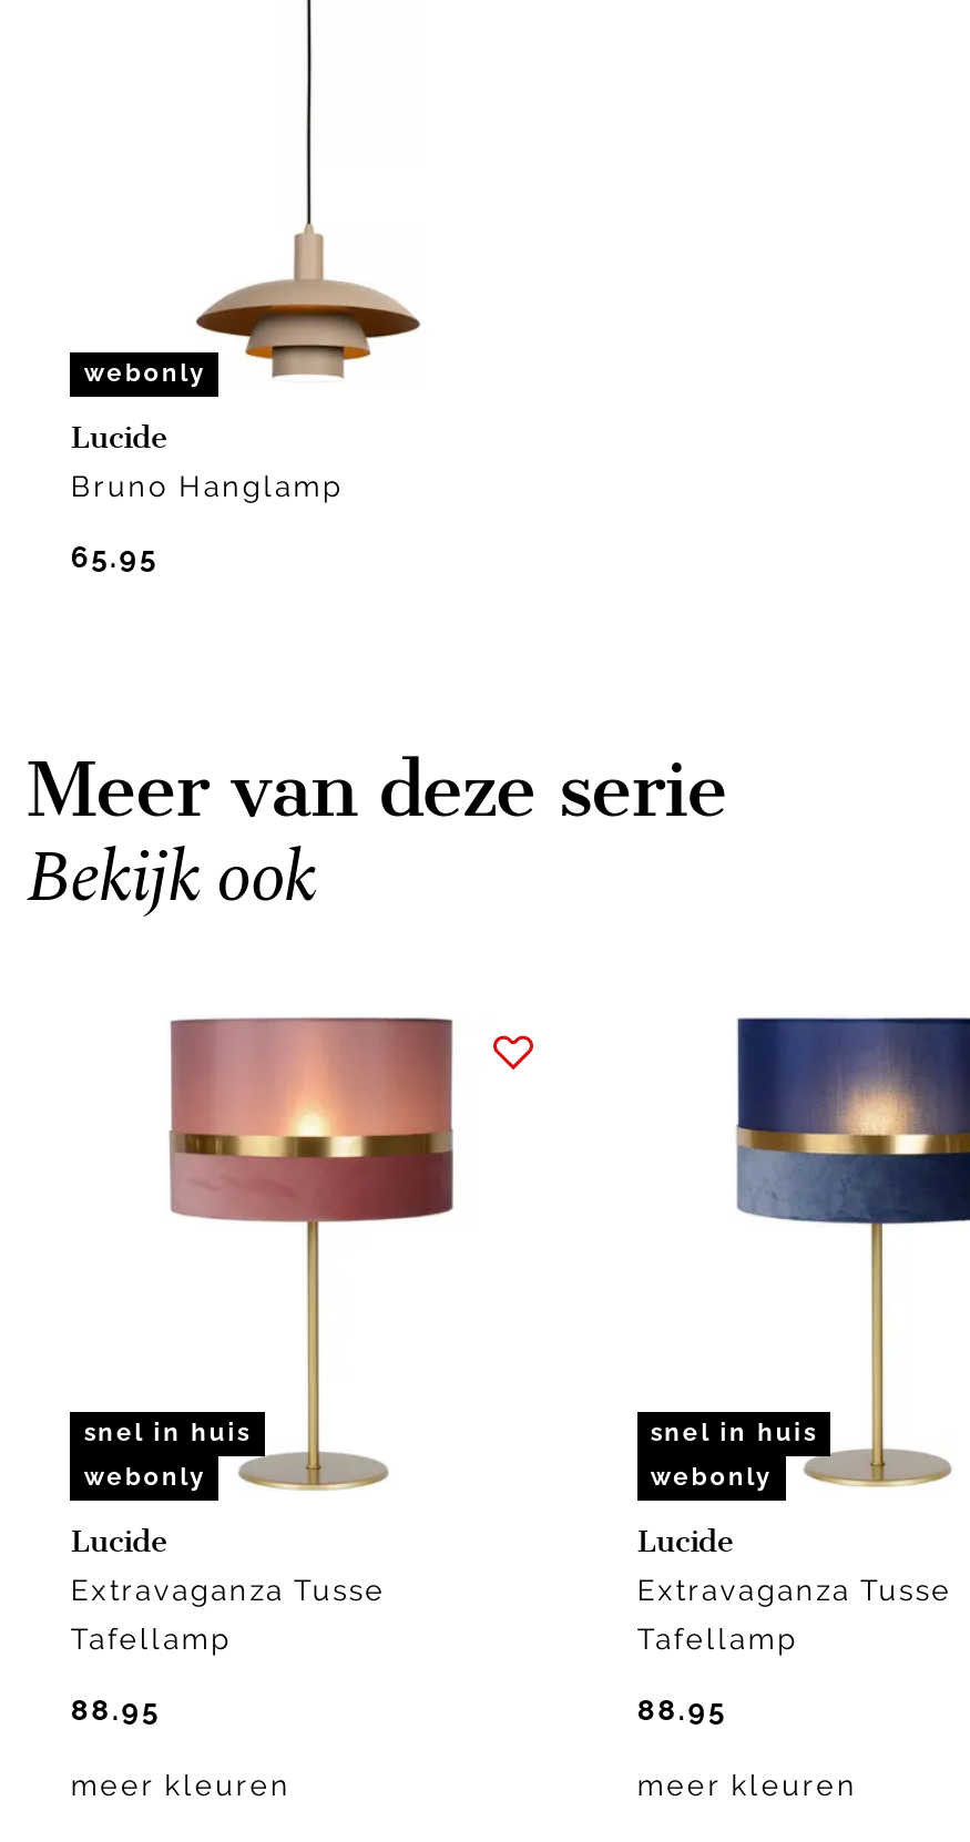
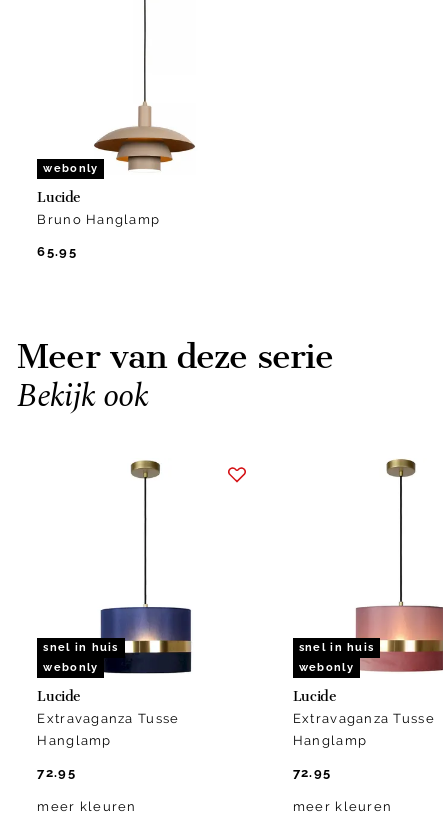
[74,1016,456,1504] [image] -> [40,460,210,679] [image]
[642,1016,963,1504] [image] -> [296,458,440,679] [image]
[71,1623,231,1656] Tafellamp -> [37,733,112,748] Hanglamp
[637,1623,798,1656] Tafellamp -> [293,733,367,748] Hanglamp
[71,1694,160,1727] 88.95 -> [37,765,76,780] 72.95
[637,1694,727,1727] 88.95 -> [293,765,331,780] 72.95

